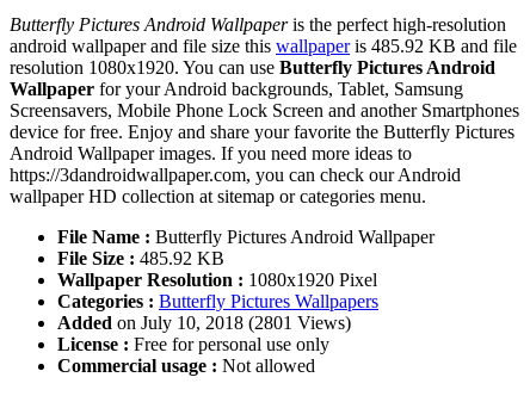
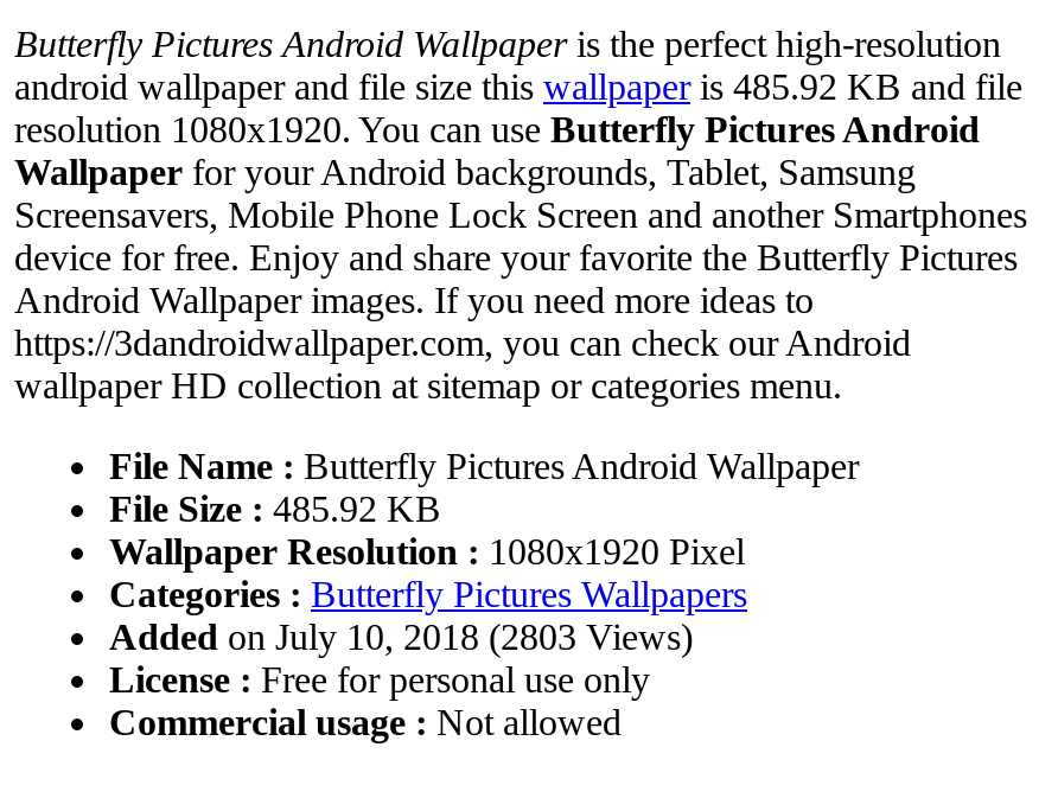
[57,313,351,333] Added on July 10, 2018 (2801 Views) -> [109,617,693,658] Added on July 10, 2018 (2803 Views)

